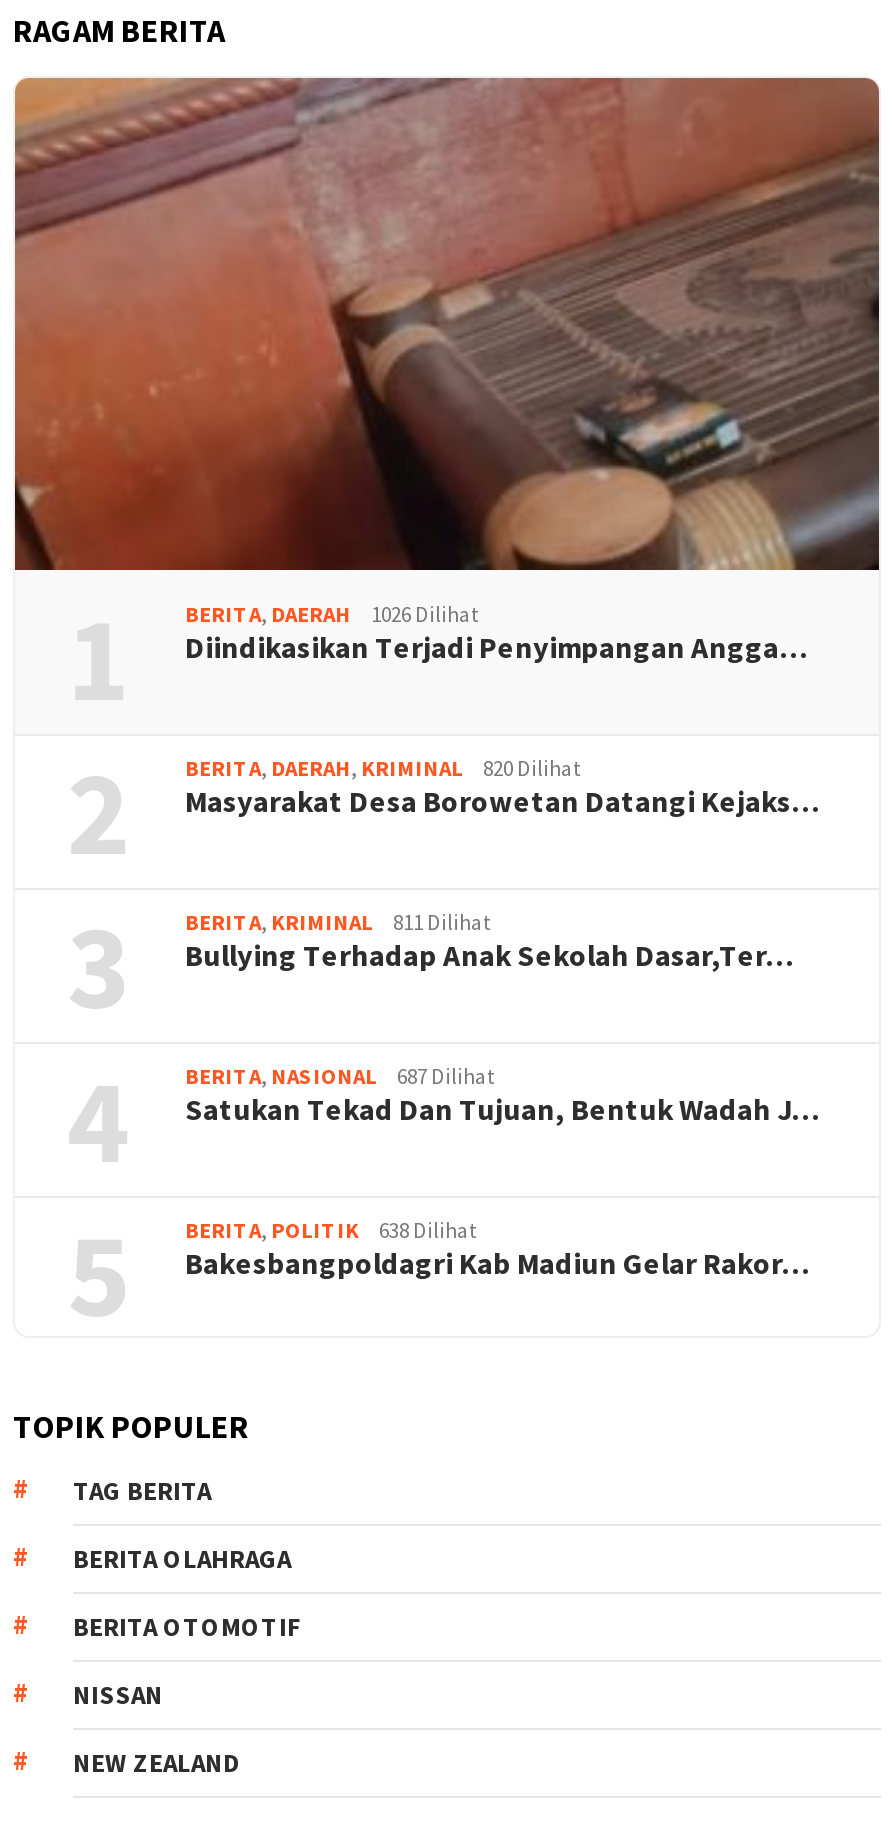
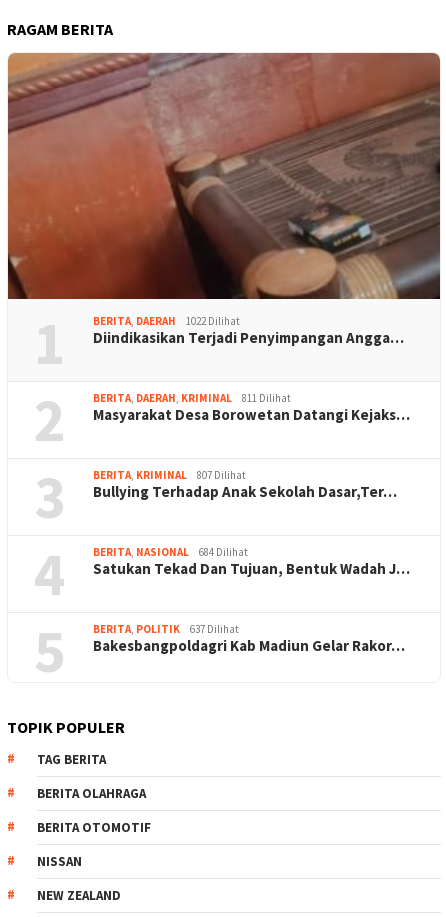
[185,601,479,629] BERITA, DAERAH 1026 Dilihat -> [93,313,240,327] BERITA, DAERAH 1022 Dilihat
[185,755,581,783] BERITA, DAERAH, KRIMINAL 820 Dilihat -> [93,390,291,404] BERITA, DAERAH, KRIMINAL 811 Dilihat
[185,909,491,937] BERITA, KRIMINAL 811 Dilihat -> [93,467,246,481] BERITA, KRIMINAL 807 Dilihat
[185,1063,495,1091] BERITA, NASIONAL 687 Dilihat -> [93,544,248,558] BERITA, NASIONAL 684 Dilihat
[185,1217,477,1245] BERITA, POLITIK 638 Dilihat -> [93,621,239,635] BERITA, POLITIK 637 Dilihat

